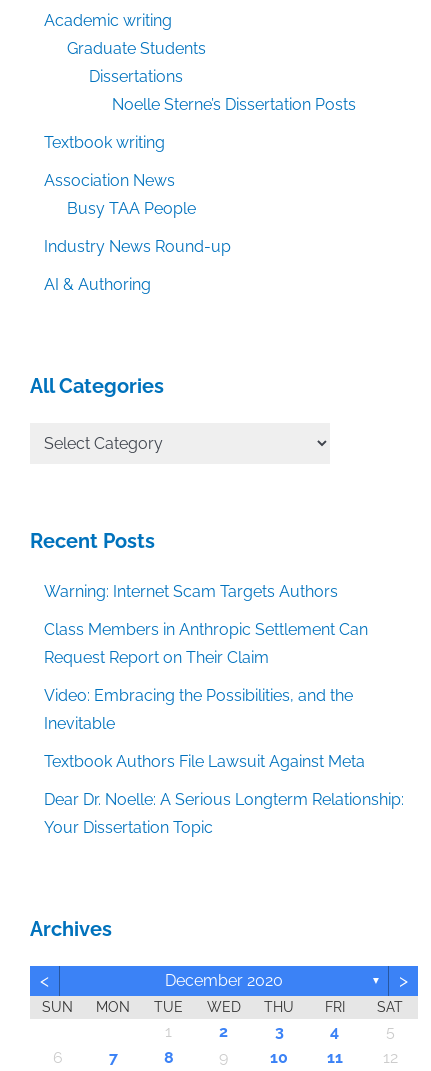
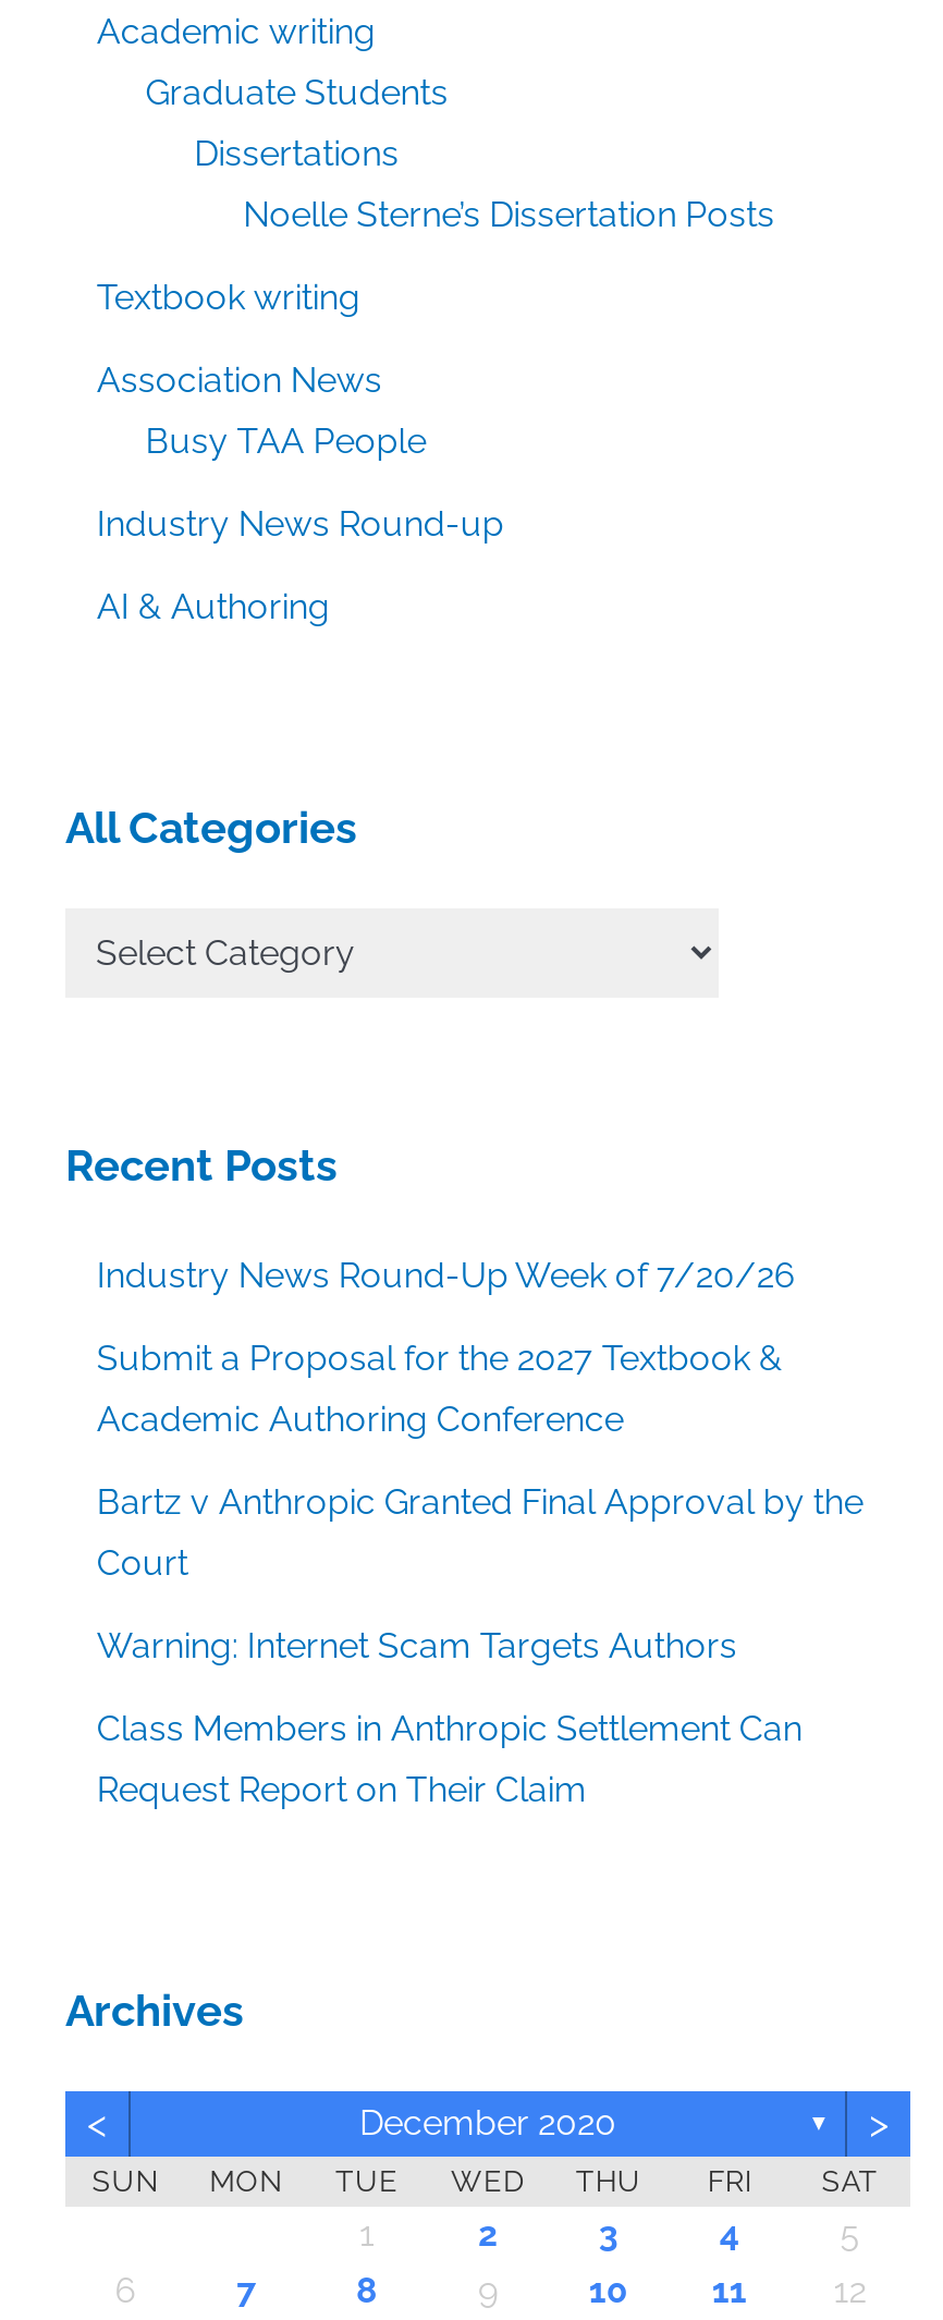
none -> [97,1255,863,1584] Industry News Round-Up Week of 7/20/26 | Submit a Proposal for the 2027 Textbook & | Academic Authoring Conference | Bartz v Anthropic Granted Final Approval by the | Court
moved [44,582,368,667] -> [97,1626,802,1811]: Warning: Internet Scam Targets Authors | Class Members in Anthropic Settlement Can | Request Report on Their Claim
[44,686,404,837] Video: Embracing the Possibilities, and the | Inevitable | Textbook Authors File Lawsuit Against Meta | Dear Dr. Noelle: A Serious Longterm Relationship: | Your Dissertation Topic -> none

